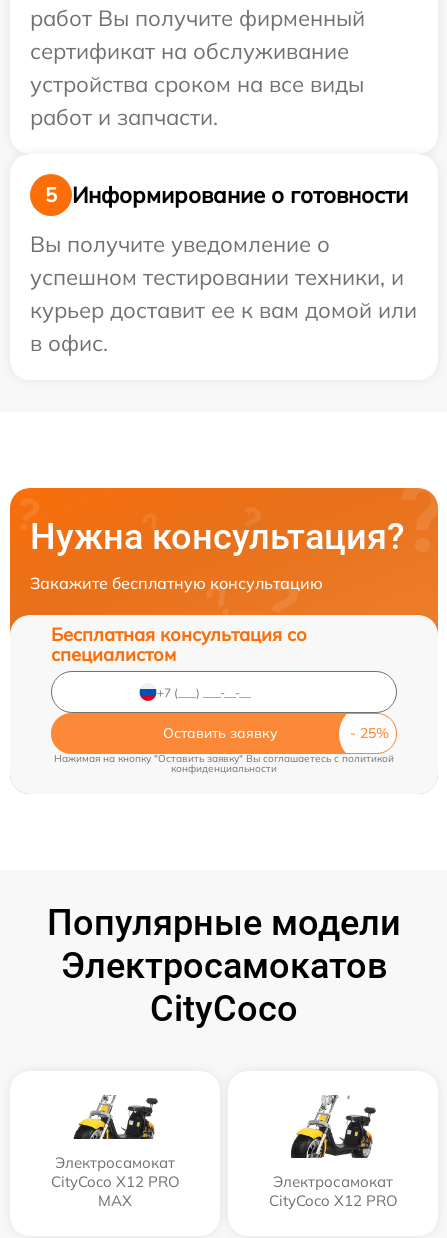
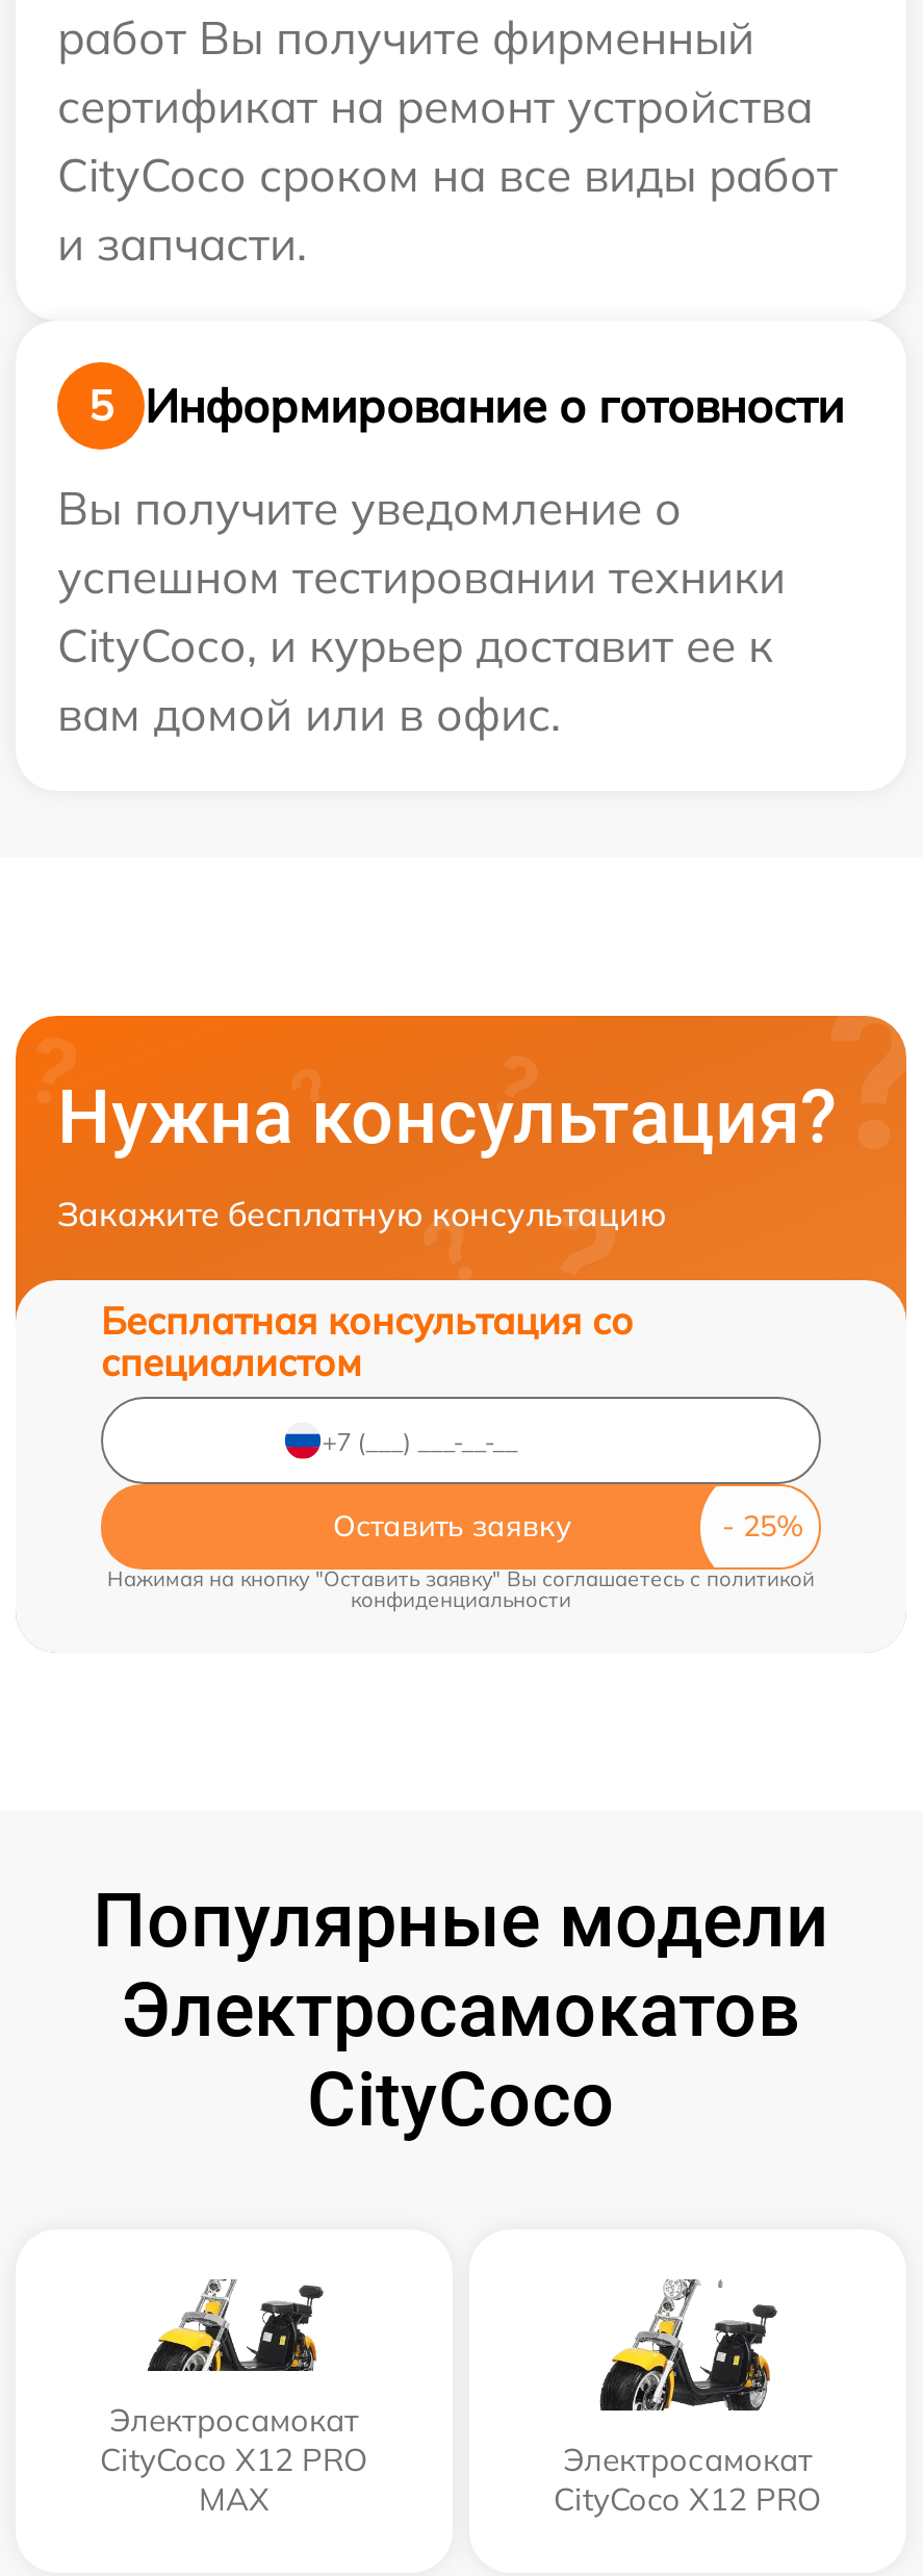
[30,37,364,131] сертификат на обслуживание | устройства сроком на все виды | работ и запчасти. -> [57,77,838,273] сертификат на ремонт устройства | CityCoco сроком на все виды работ | и запчасти.
[30,263,417,357] успешном тестировании техники, и | курьер доставит ее к вам домой или | в офис. -> [57,547,786,743] успешном тестировании техники | CityCoco, и курьер доставит ее к | вам домой или в офис.

